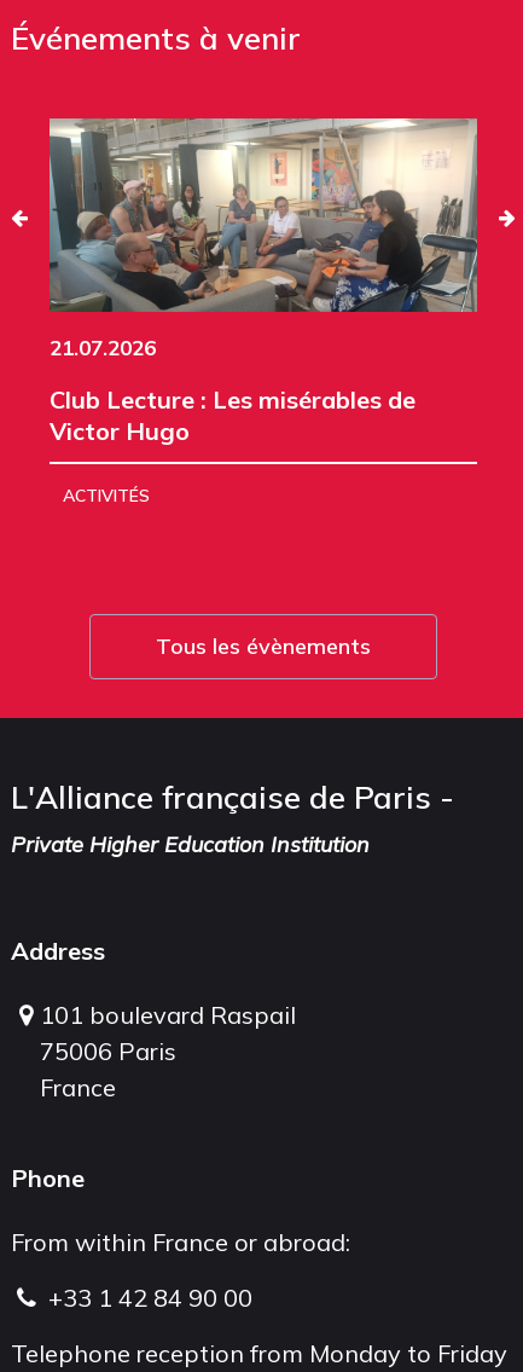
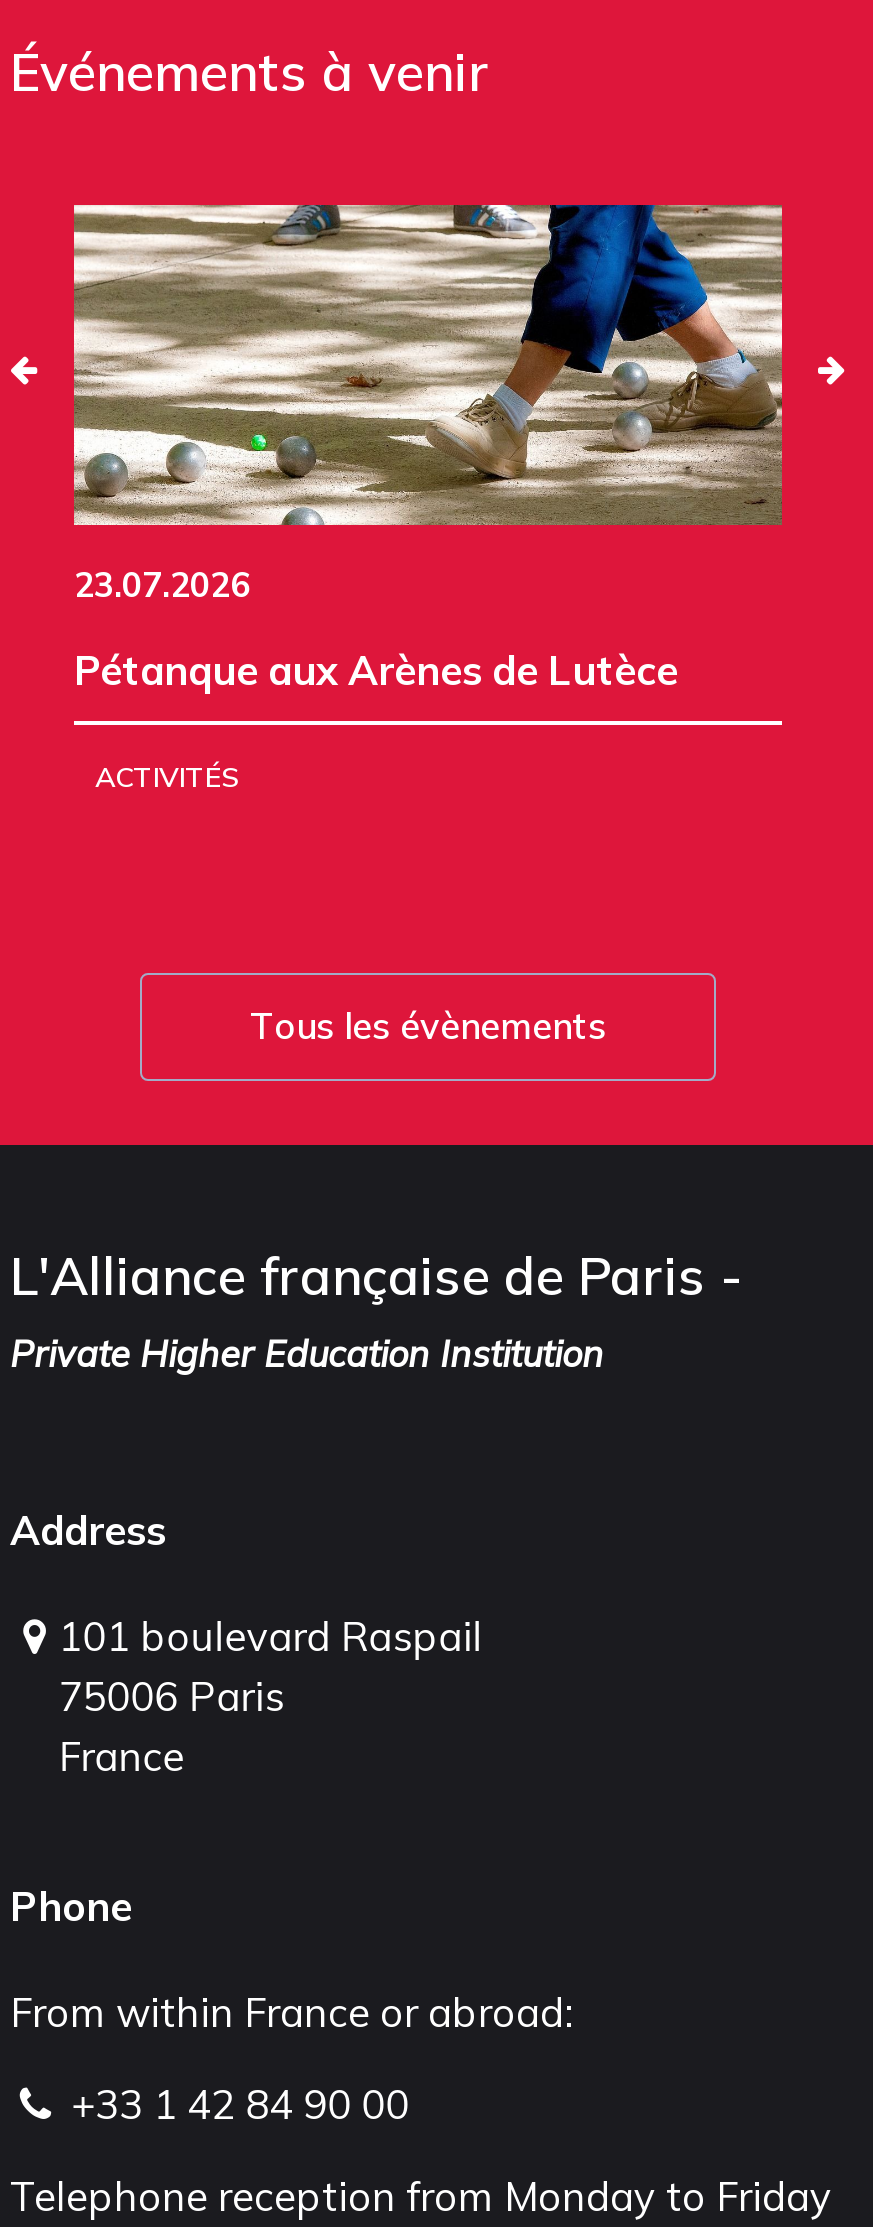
[48,117,478,360] [image] | 21.07.2026 -> [72,203,784,604] [image] | 23.07.2026
[50,384,416,446] Club Lecture : Les misérables de | Victor Hugo -> [74,644,678,694] Pétanque aux Arènes de Lutèce

